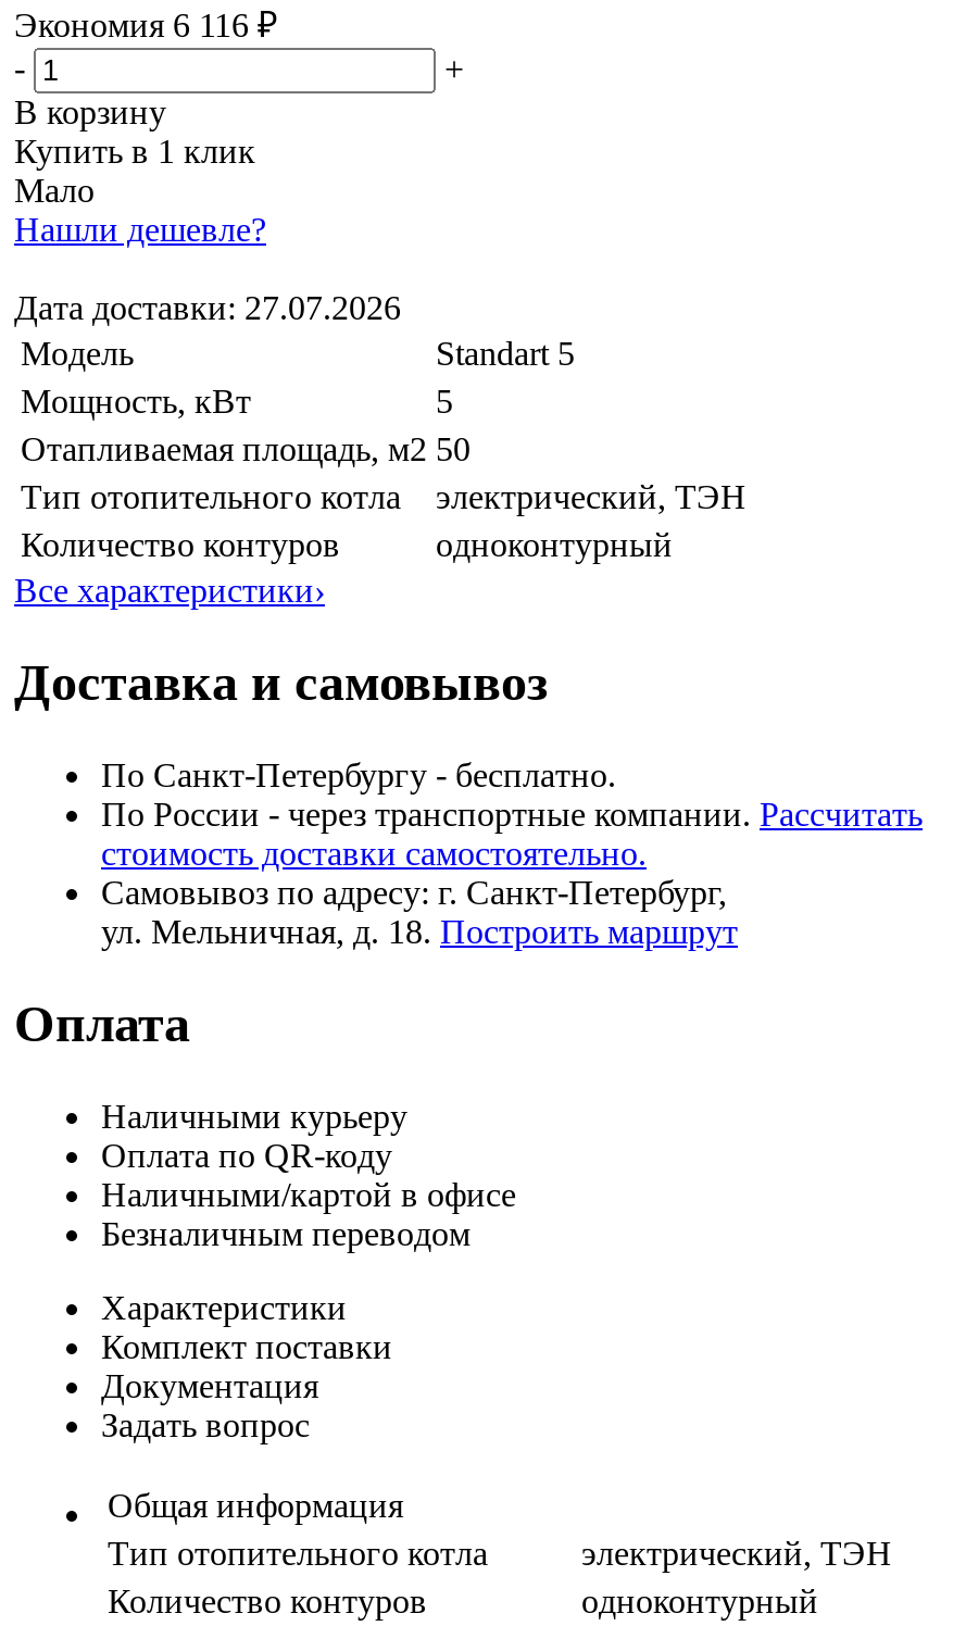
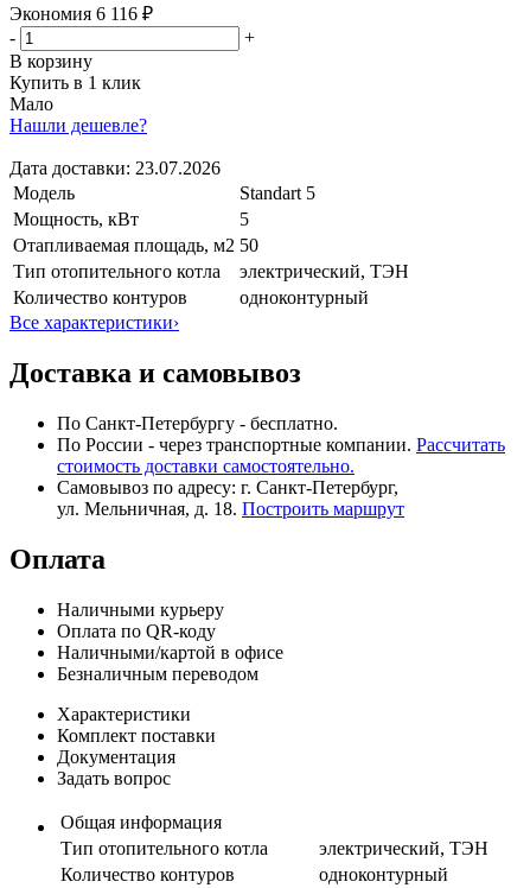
[14,289,401,326] Дата доставки: 27.07.2026 -> [9,158,221,178] Дата доставки: 23.07.2026

